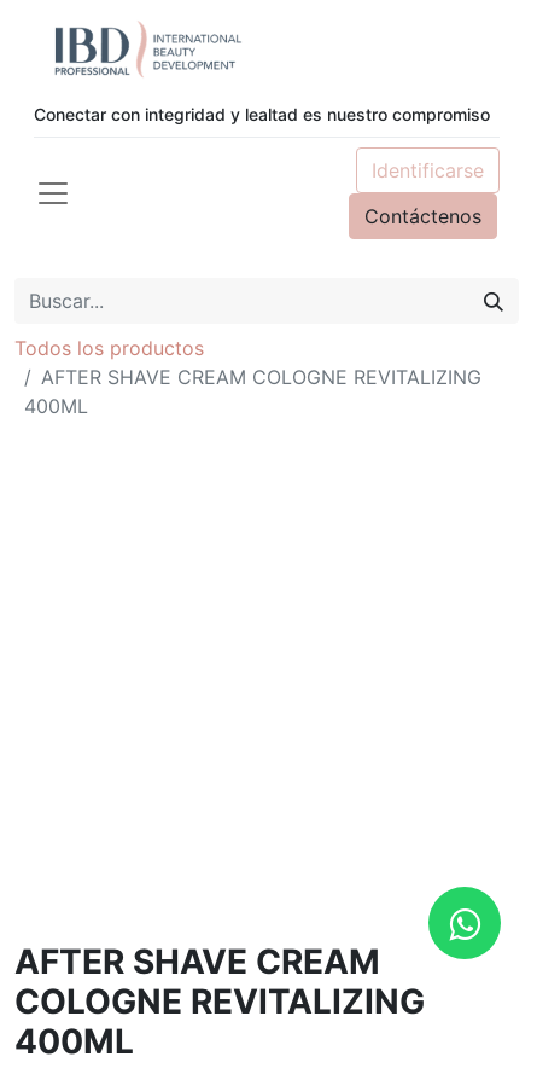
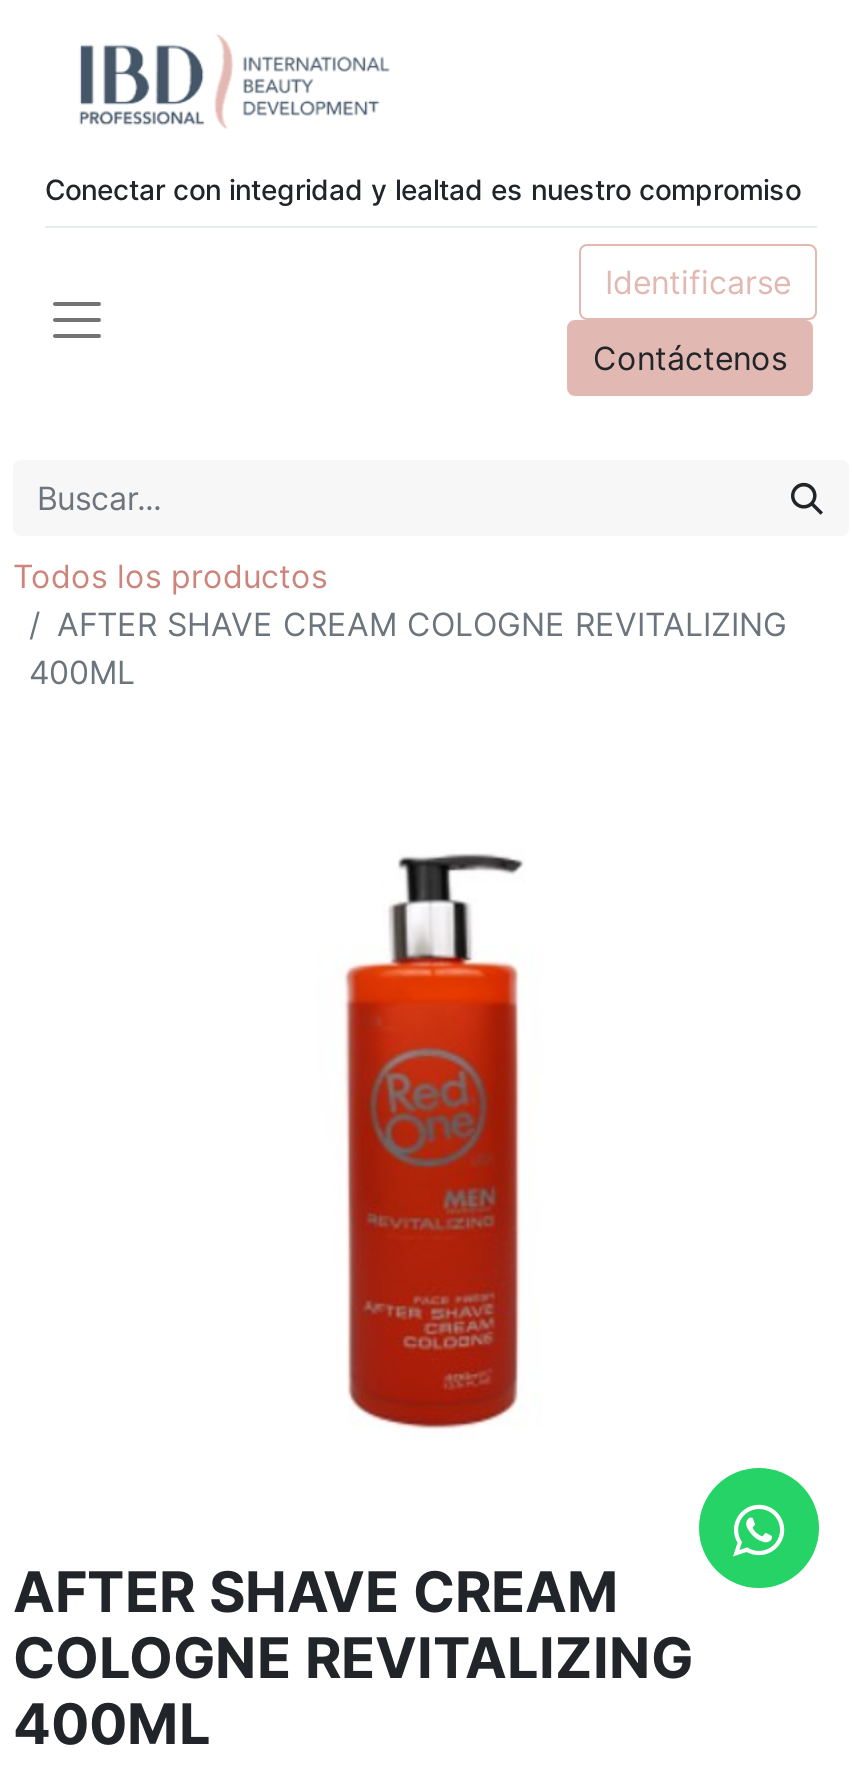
none -> [345,852,523,1430] [image]

